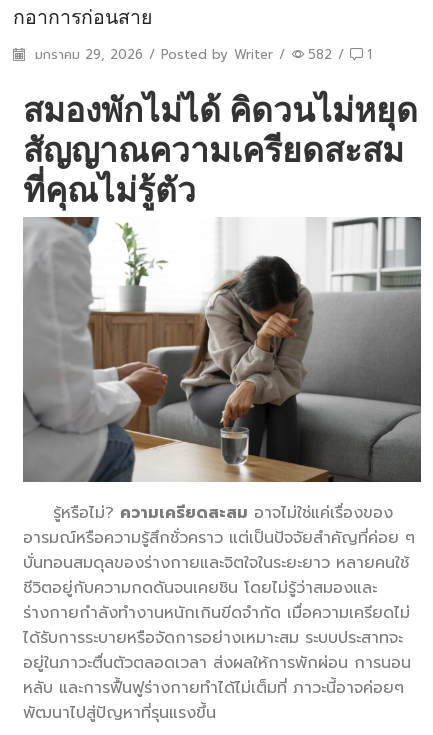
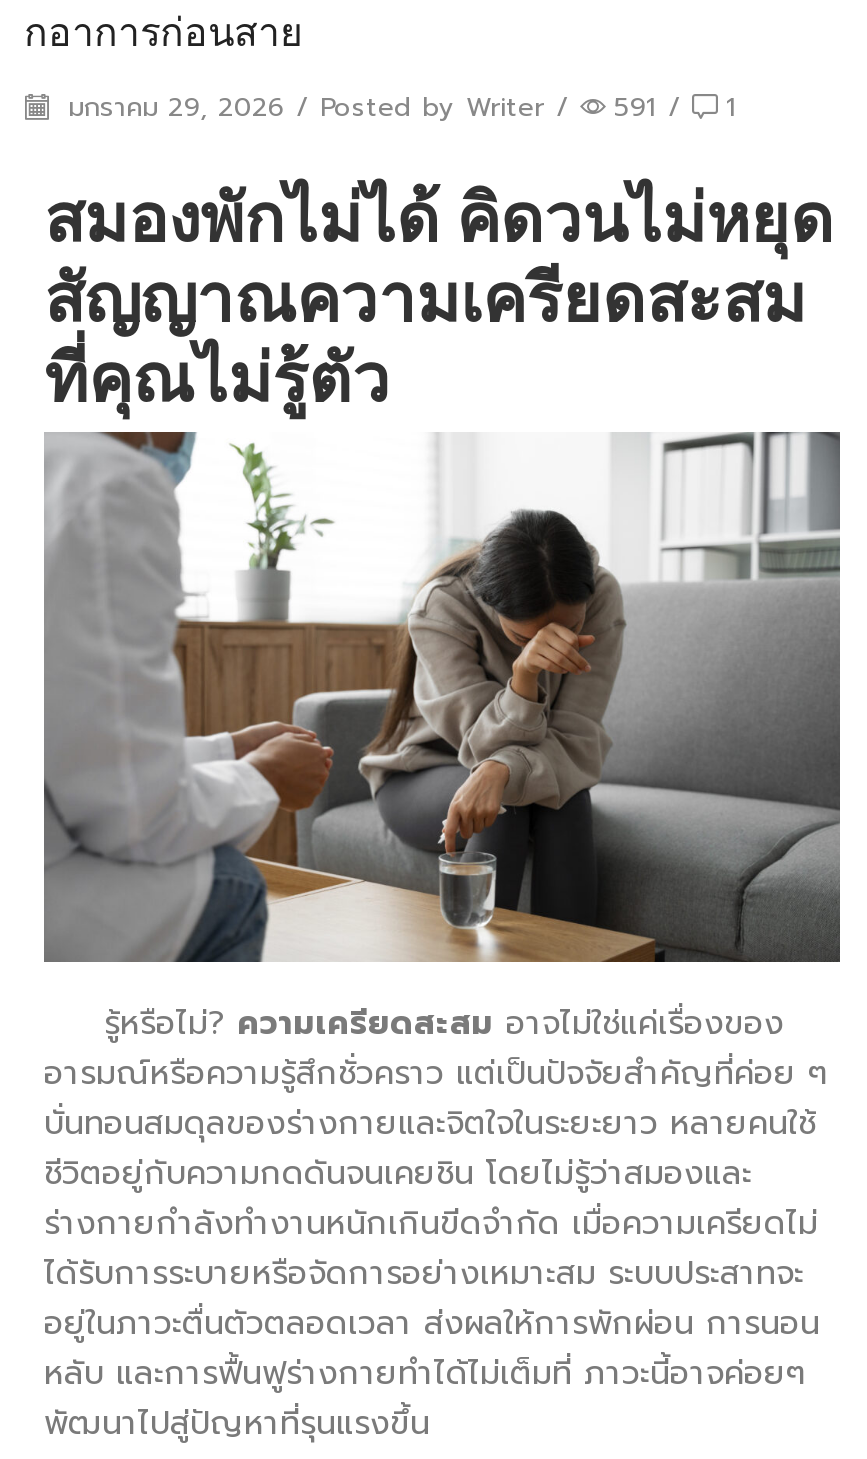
[30,45,372,64] มกราคม 29, 2026 / Posted by Writer / 582 / 1 -> [58,87,736,125] มกราคม 29, 2026 / Posted by Writer / 591 / 1

